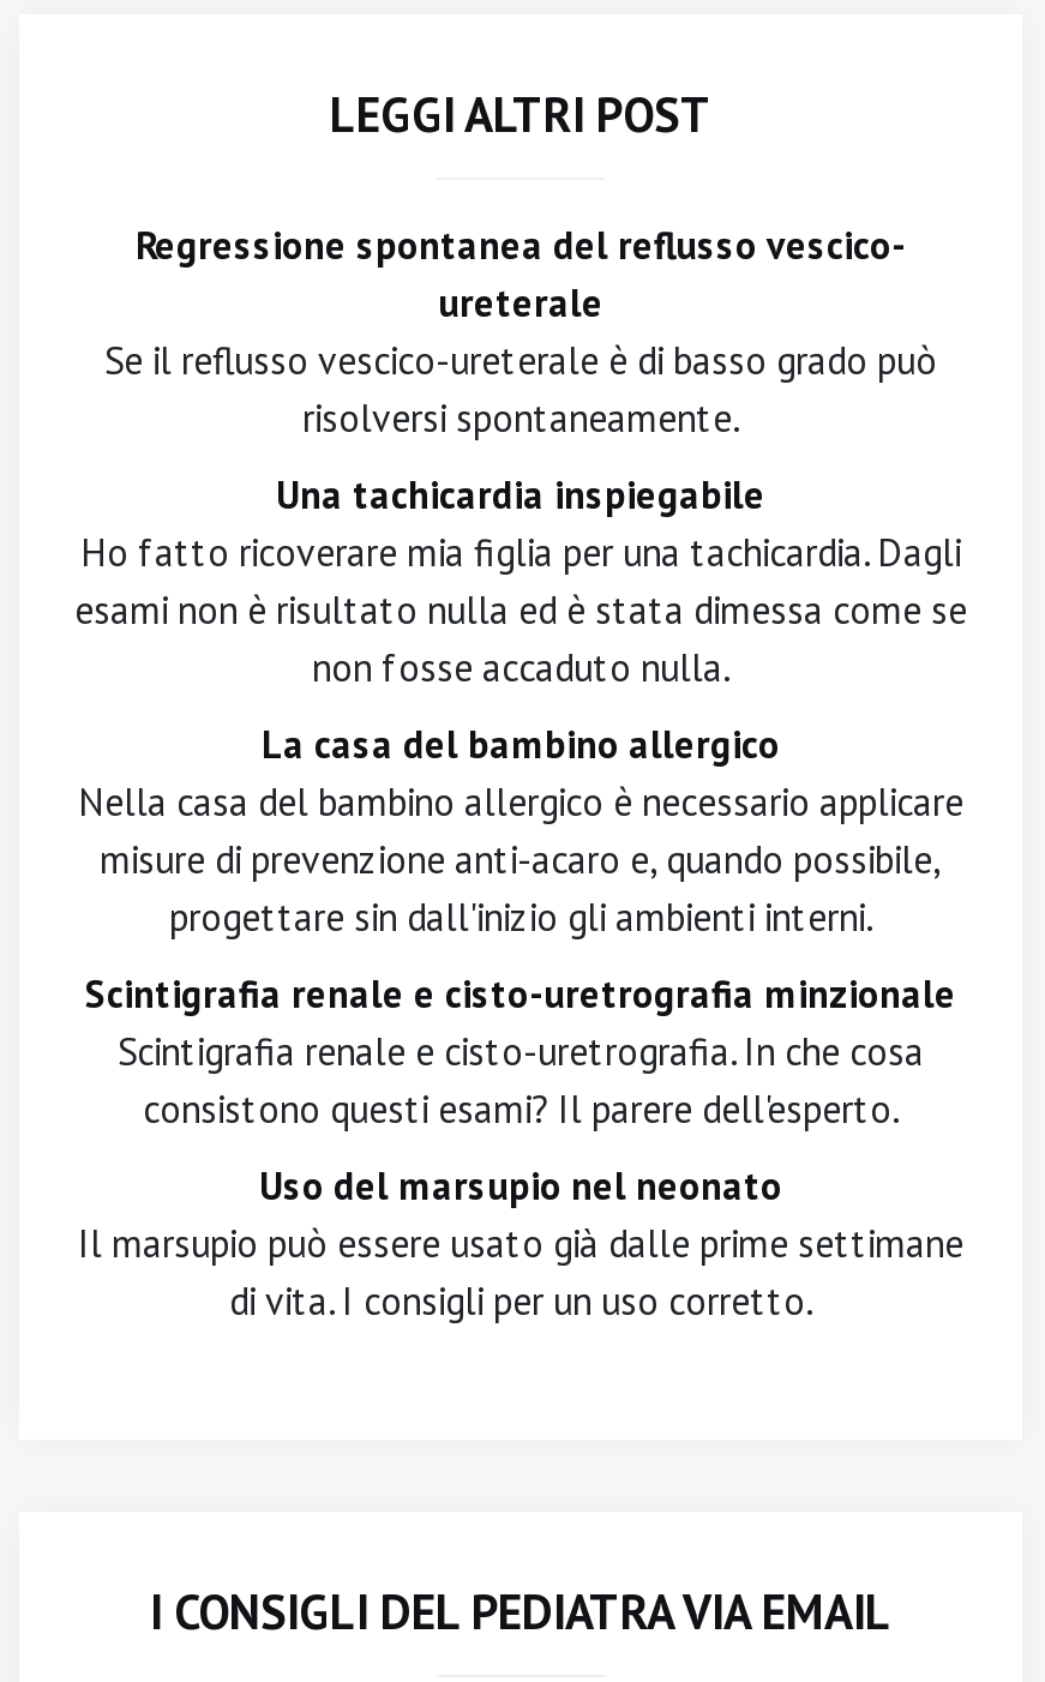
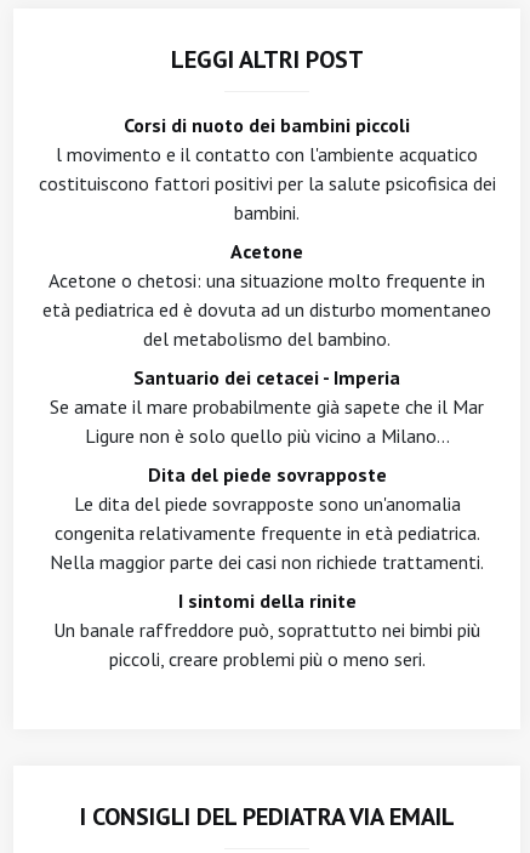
[104,221,937,441] Regressione spontanea del reflusso vescico- | ureterale | Se il reflusso vescico-ureterale è di basso grado può | risolversi spontaneamente. -> [38,113,495,224] Corsi di nuoto dei bambini piccoli | l movimento e il contatto con l'ambiente acquatico | costituiscono fattori positivi per la salute psicofisica dei | bambini.
[74,470,967,691] Una tachicardia inspiegabile | Ho fatto ricoverare mia figlia per una tachicardia. Dagli | esami non è risultato nulla ed è stata dimessa come se | non fosse accaduto nulla. -> [42,239,491,351] Acetone | Acetone o chetosi: una situazione molto frequente in | età pediatrica ed è dovuta ad un disturbo momentaneo | del metabolismo del bambino.
[78,720,963,941] La casa del bambino allergico | Nella casa del bambino allergico è necessario applicare | misure di prevenzione anti-acaro e, quando possibile, | progettare sin dall'inizio gli ambienti interni. -> [50,365,484,448] Santuario dei cetacei - Imperia | Se amate il mare probabilmente già sapete che il Mar | Ligure non è solo quello più vicino a Milano...
[85,969,956,1133] Scintigrafia renale e cisto-uretrografia minzionale | Scintigrafia renale e cisto-uretrografia. In che cosa | consistono questi esami? Il parere dell'esperto. -> [50,462,484,574] Dita del piede sovrapposte | Le dita del piede sovrapposte sono un'anomalia | congenita relativamente frequente in età pediatrica. | Nella maggior parte dei casi non richiede trattamenti.
[78,1161,963,1324] Uso del marsupio nel neonato | Il marsupio può essere usato già dalle prime settimane | di vita. I consigli per un uso corretto. -> [53,588,480,671] I sintomi della rinite | Un banale raffreddore può, soprattutto nei bimbi più | piccoli, creare problemi più o meno seri.

